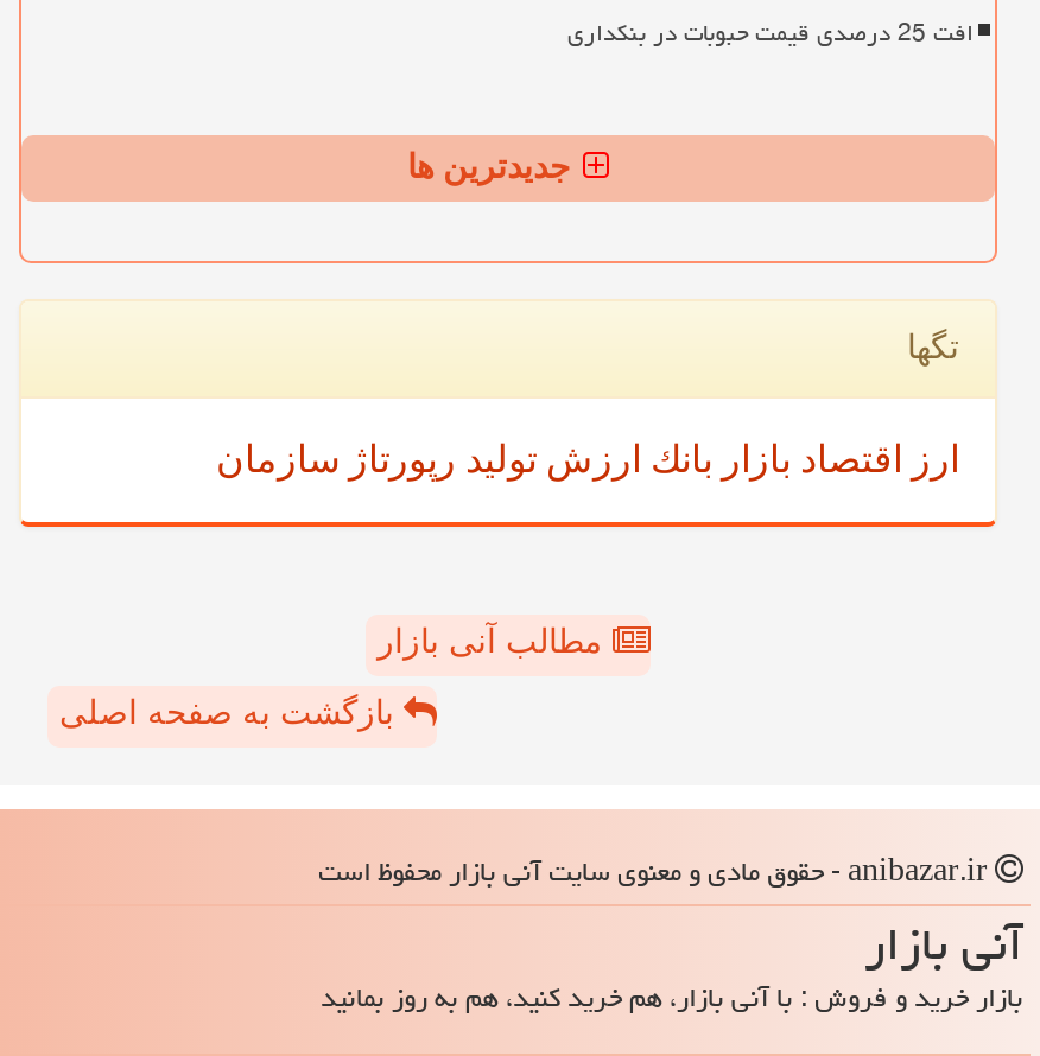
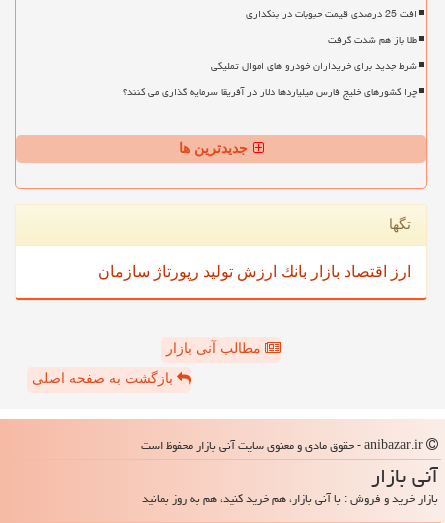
none -> [123,30,417,102] طلا باز هم شدت گرفت | شرط جدید برای خریداران خودرو های اموال تملیکی | چرا کشورهای خلیج فارس میلیاردها دلار در آفریقا سرمایه گذاری می کنند؟

